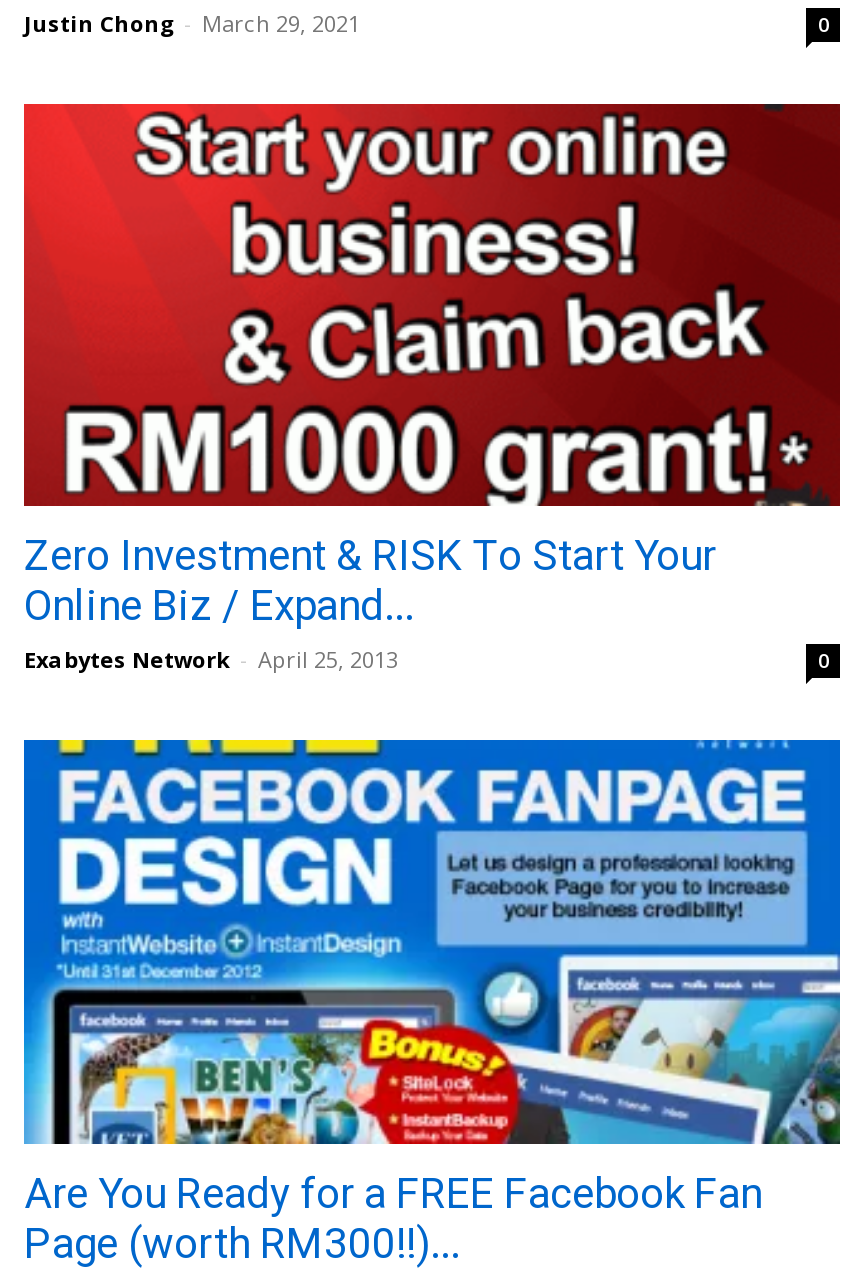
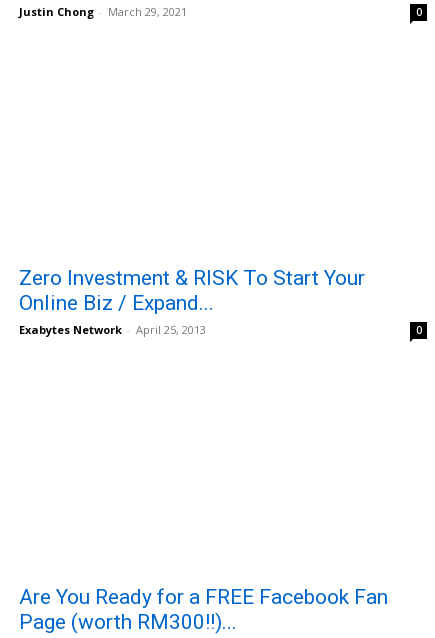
[22,102,842,508] [image] -> none
[22,738,842,1146] [image] -> none

